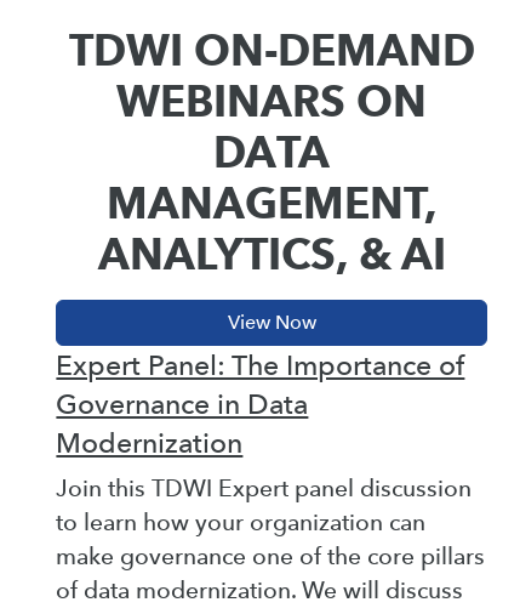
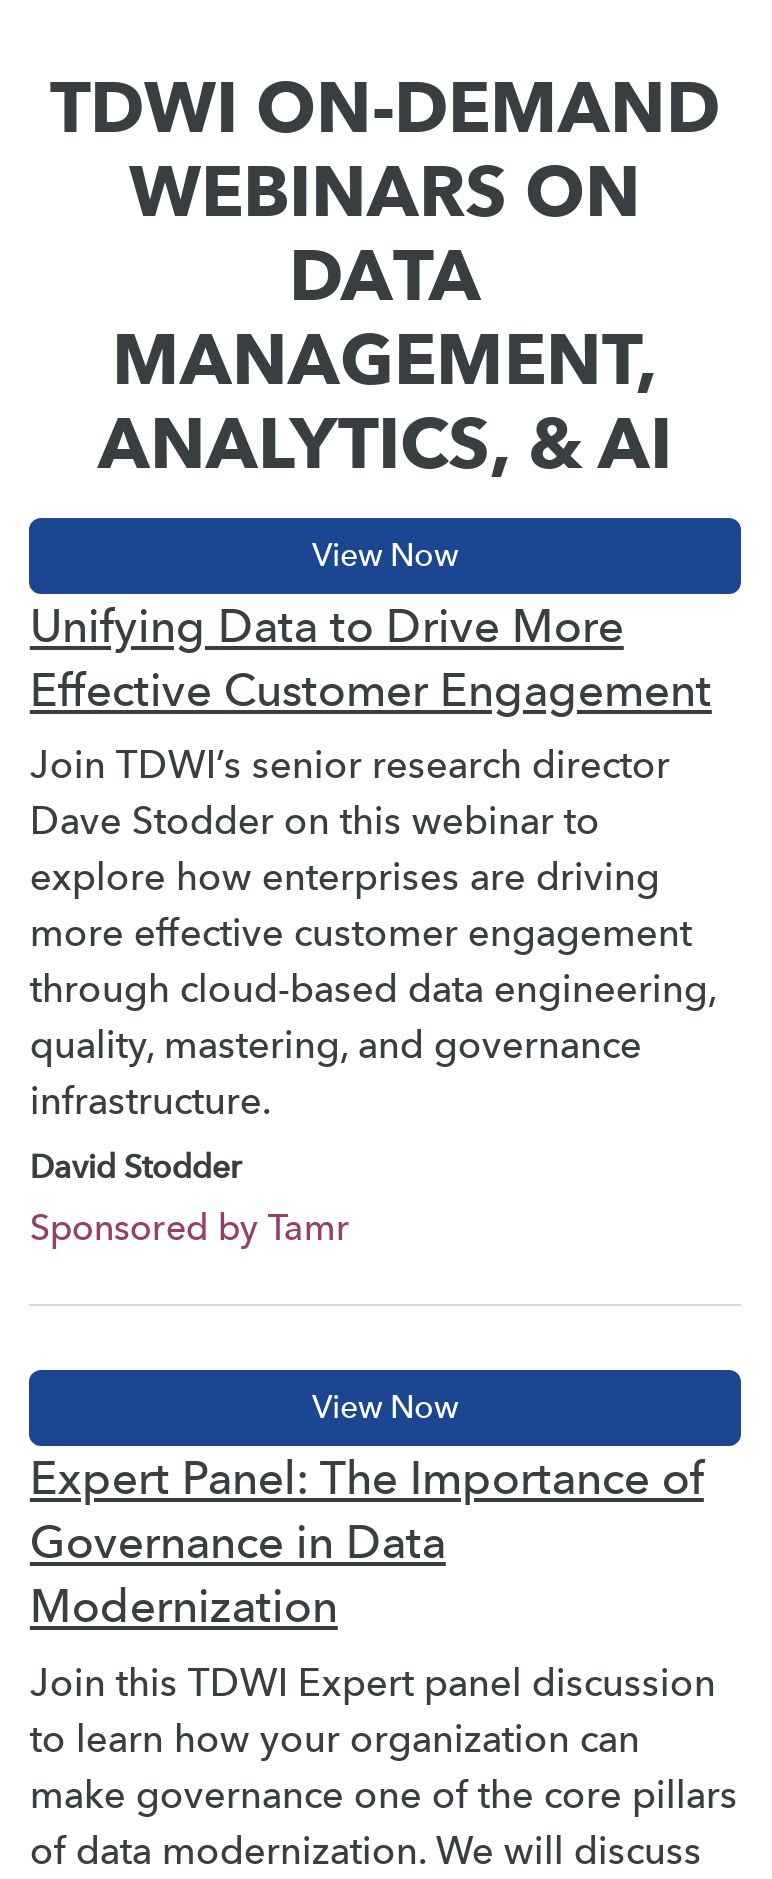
none -> [30,597,716,1250] Unifying Data to Drive More | Effective Customer Engagement | Join TDWI’s senior research director | Dave Stodder on this webinar to | explore how enterprises are driving | more effective customer engagement | through cloud-based data engineering, | quality, mastering, and governance | infrastructure. | David Stodder | Sponsored by Tamr

